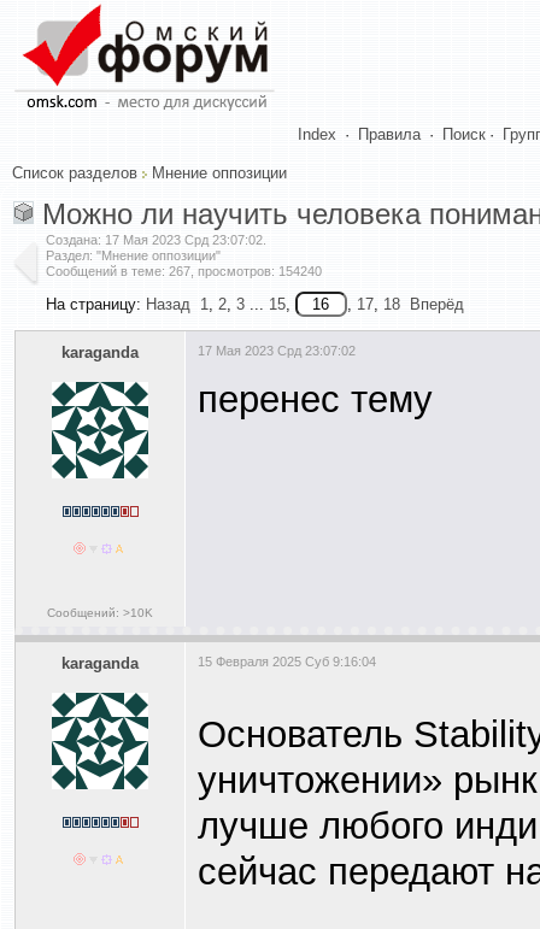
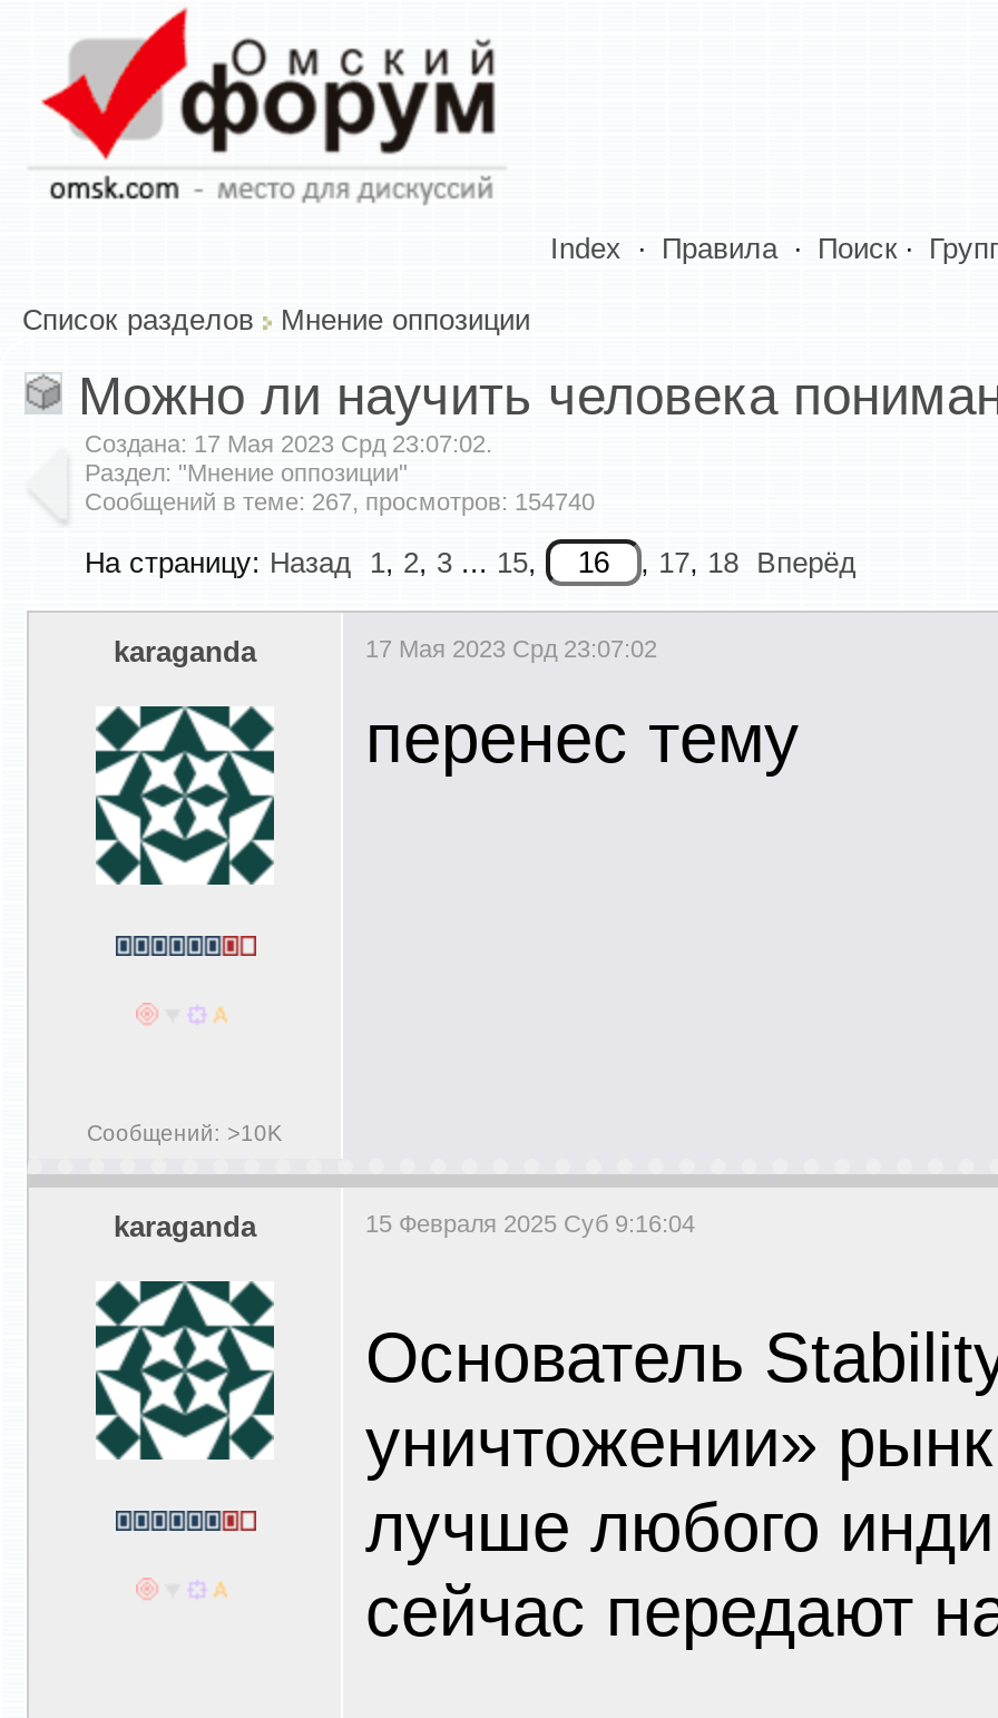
[46,264,322,278] Сообщений в теме: 267, просмотров: 154240 -> [85,488,595,515] Сообщений в теме: 267, просмотров: 154740

